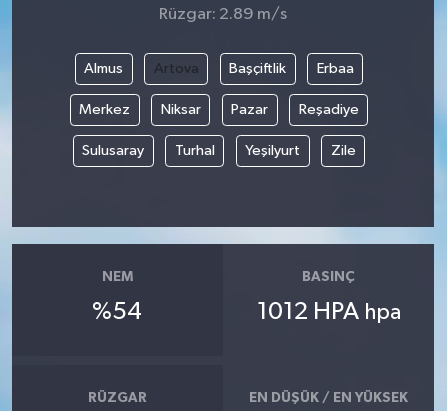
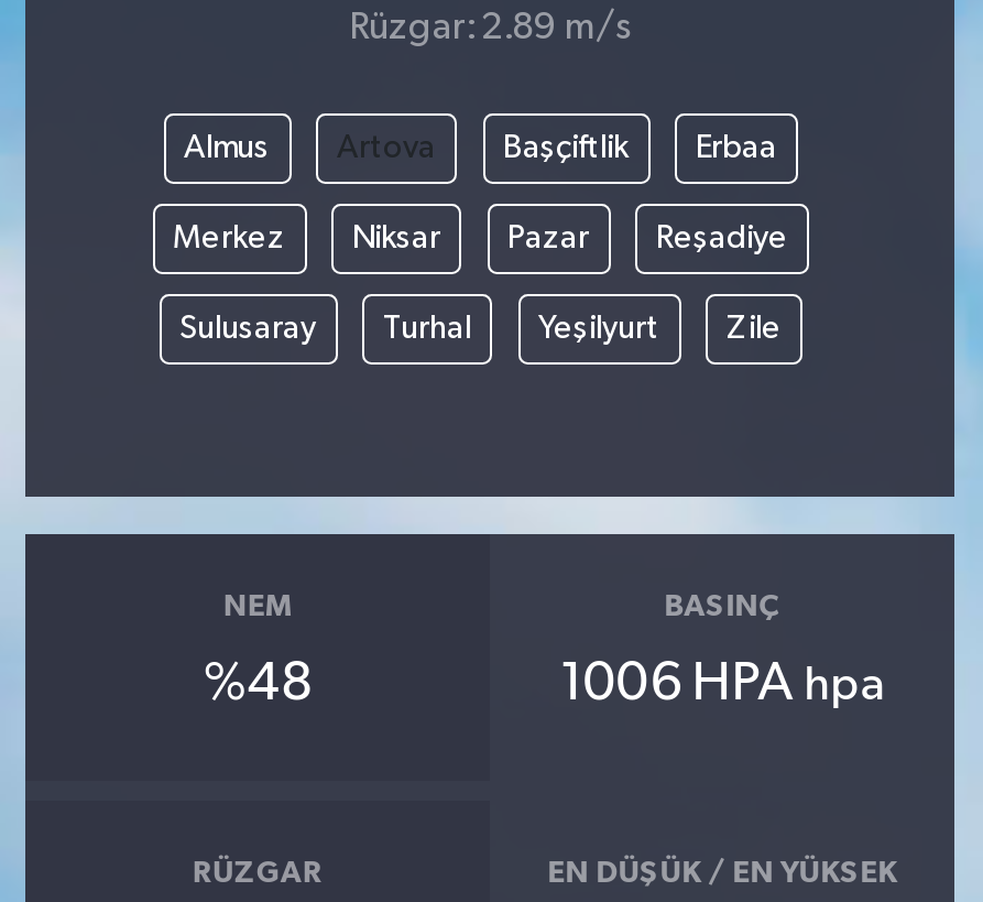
[92,299,142,323] %54 -> [203,656,311,709] %48
[257,299,401,323] 1012 HPA hpa -> [559,656,885,709] 1006 HPA hpa

